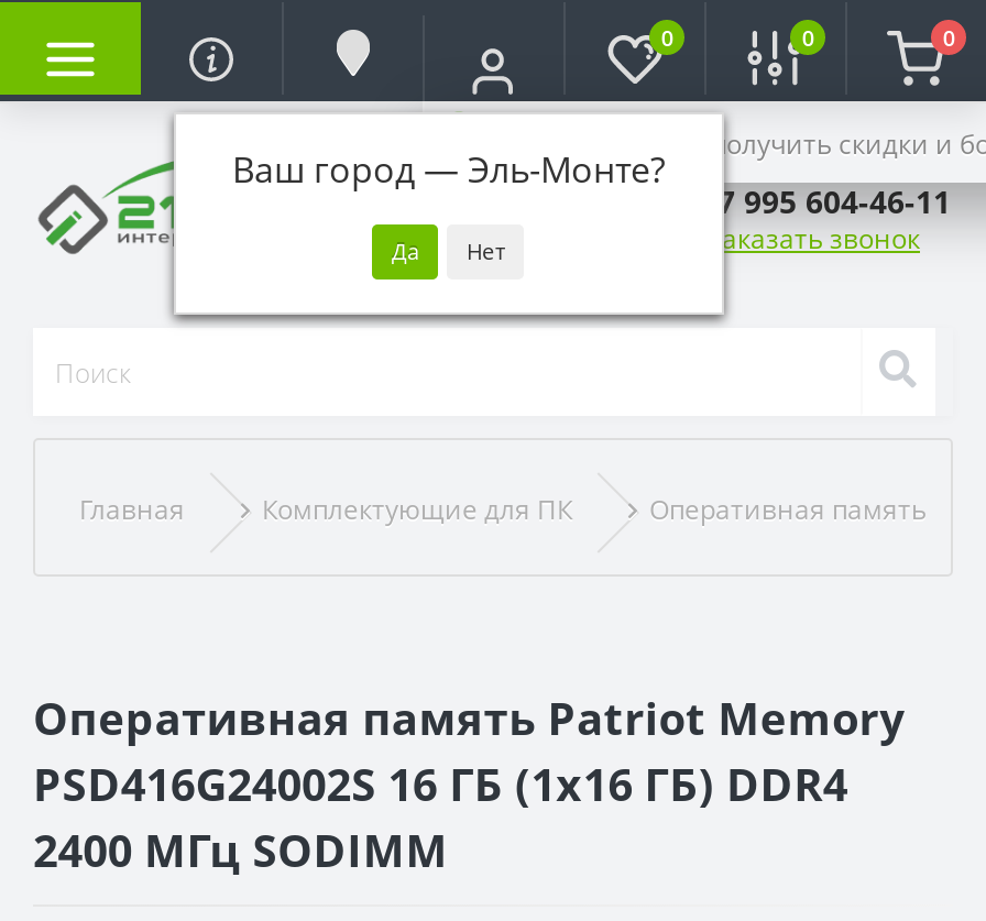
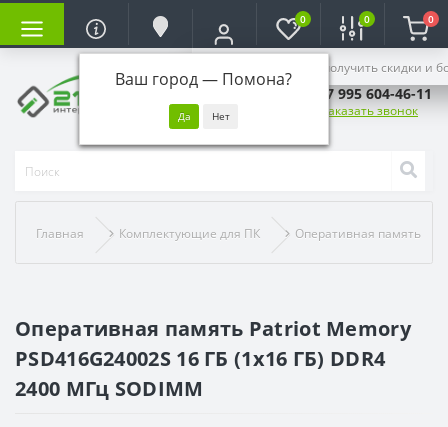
[232,145,666,194] Ваш город — Эль-Монте? -> [115,68,292,90] Ваш город — Помона?

